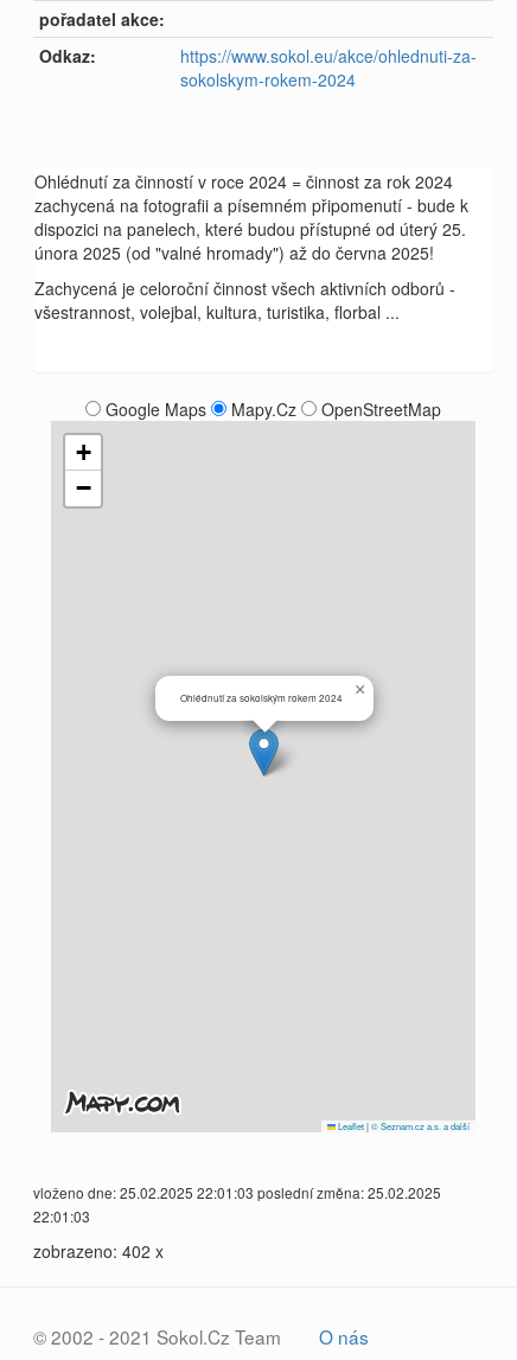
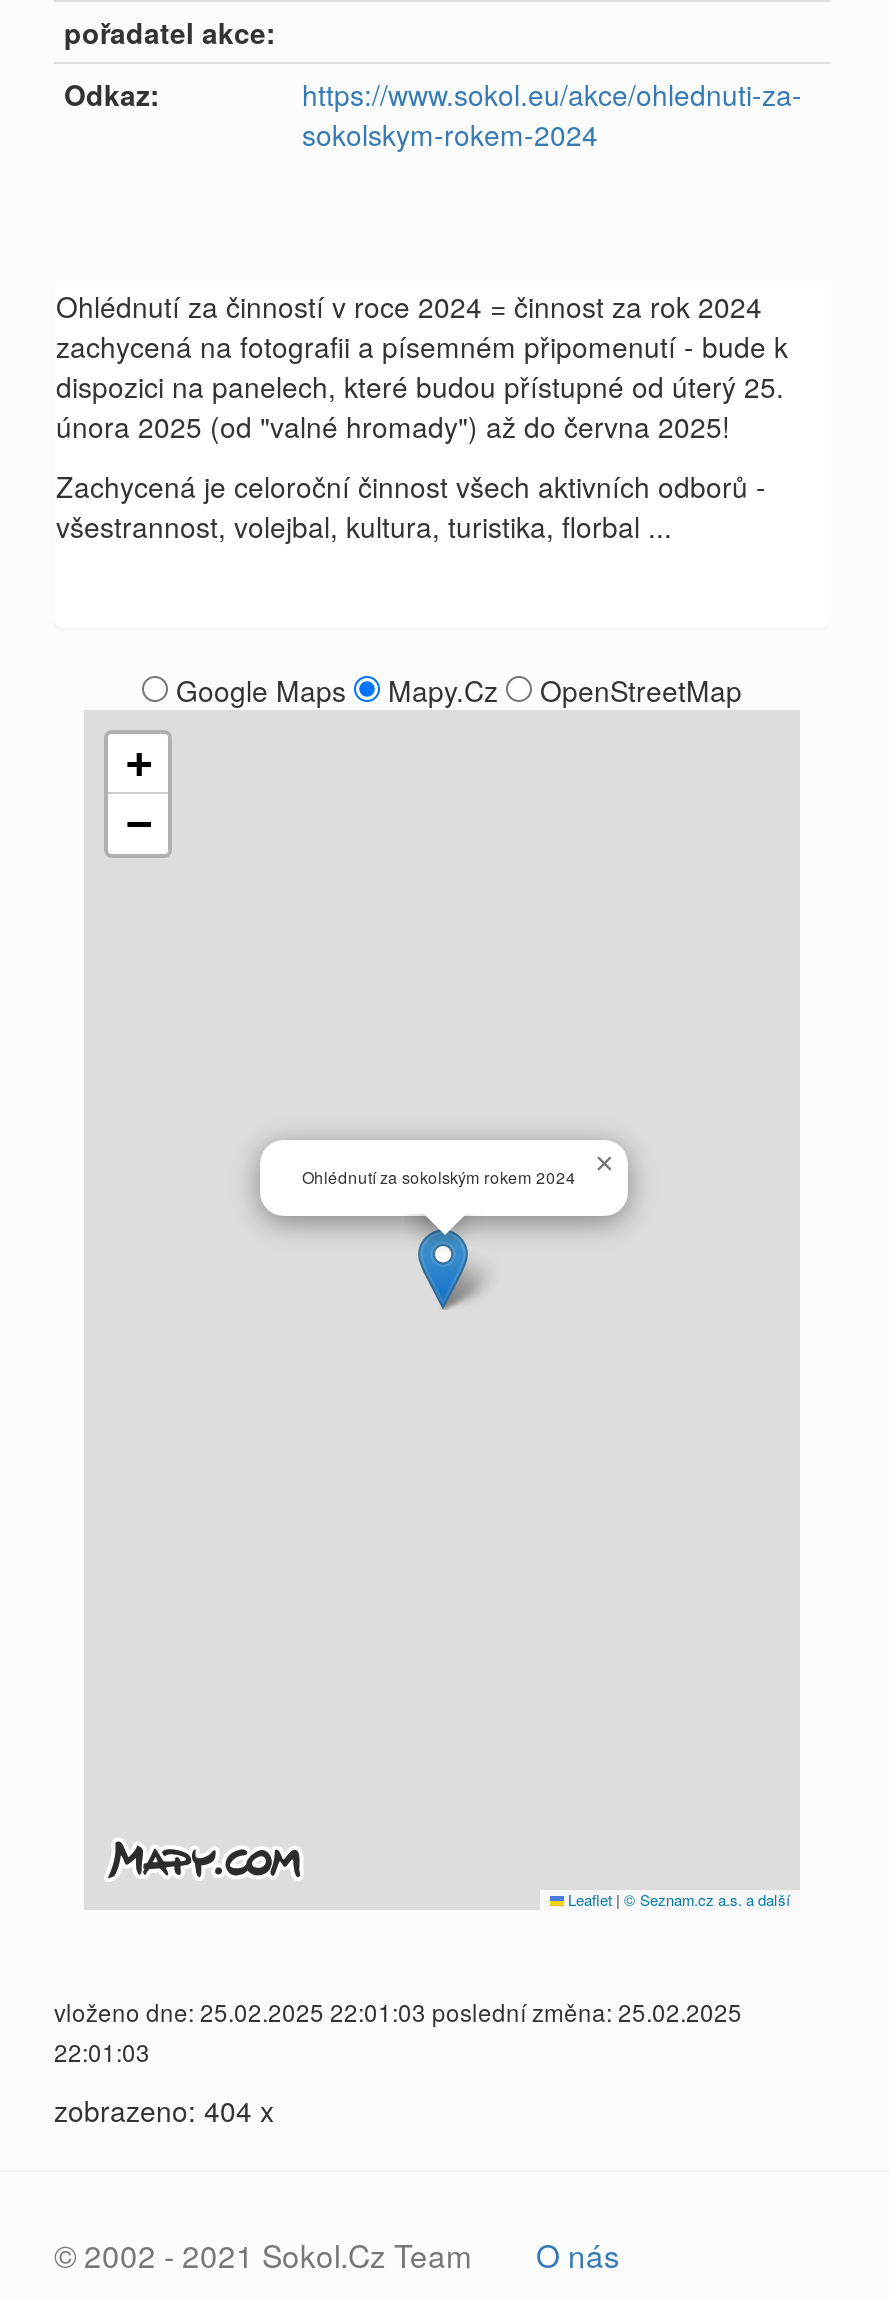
[33,1239,164,1263] zobrazeno: 402 x -> [54,2090,274,2130] zobrazeno: 404 x

